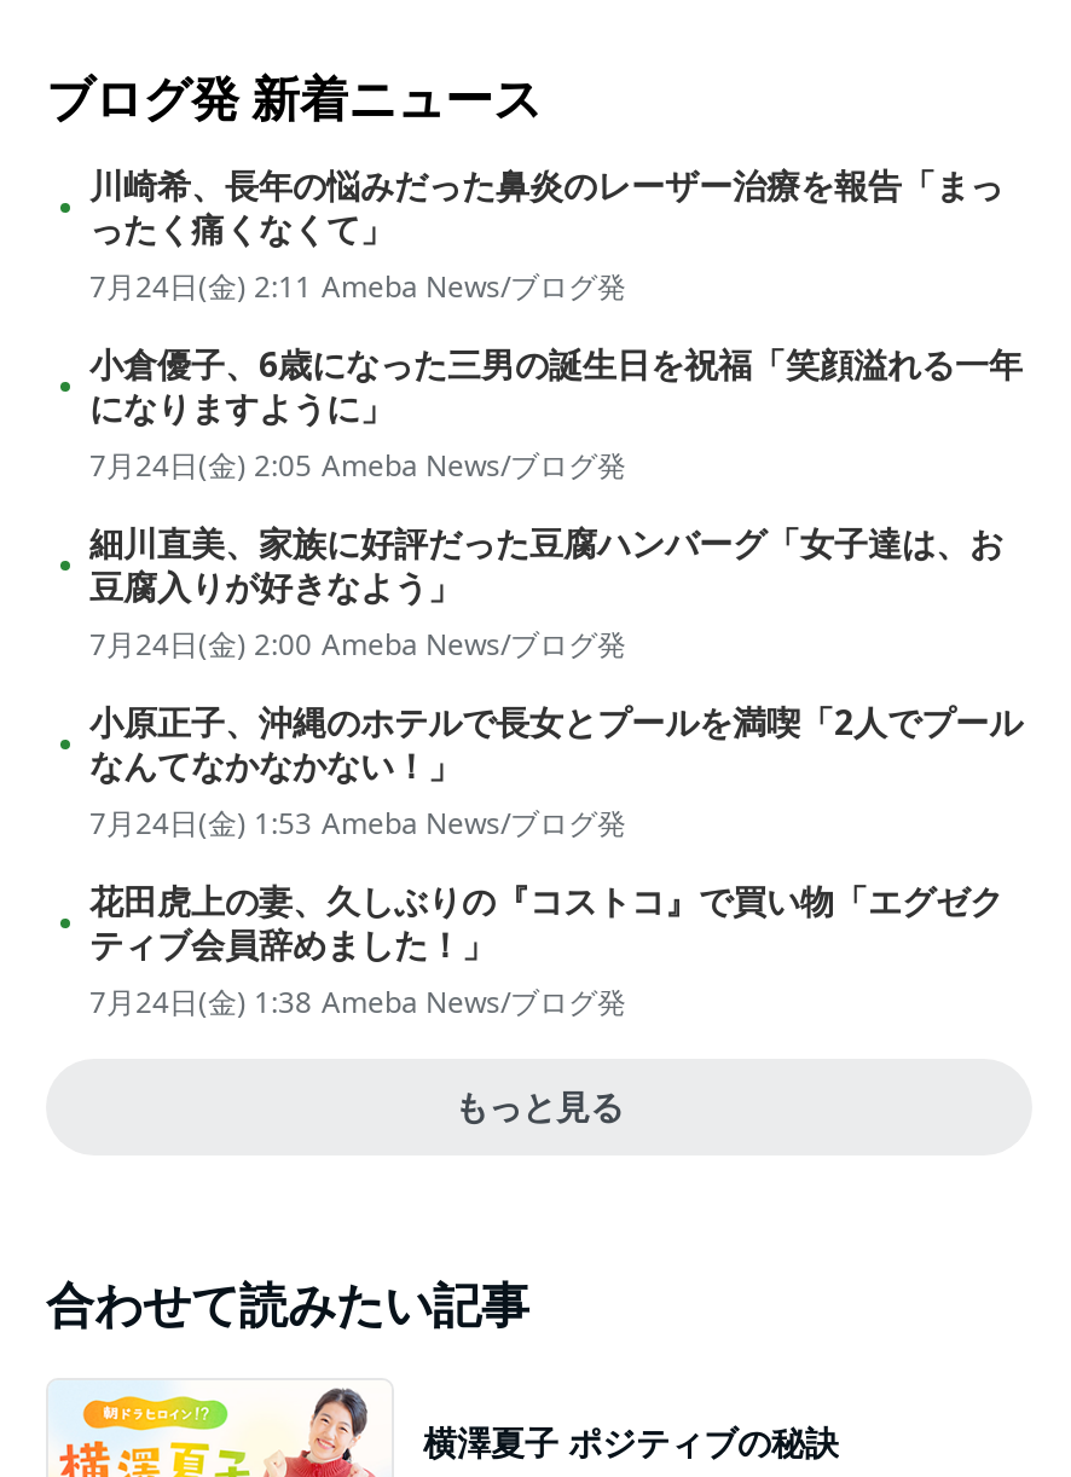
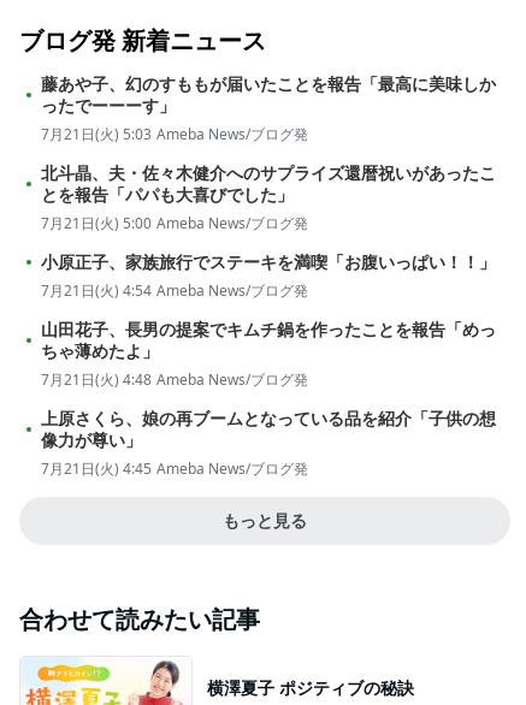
[89,162,1003,307] 川崎希、長年の悩みだった鼻炎のレーザー治療を報告「まっ | ったく痛くなくて」 | 7月24日(金) 2:11 Ameba News/ブログ発 -> [41,72,496,144] 藤あや子、幻のすももが届いたことを報告「最高に美味しか | ったでーーーす」 | 7月21日(火) 5:03 Ameba News/ブログ発
[89,341,1023,486] 小倉優子、6歳になった三男の誕生日を祝福「笑顔溢れる一年 | になりますように」 | 7月24日(金) 2:05 Ameba News/ブログ発 -> [41,161,496,234] 北斗晶、夫・佐々木健介へのサプライズ還暦祝いがあったこ | とを報告「パパも大喜びでした」 | 7月21日(火) 5:00 Ameba News/ブログ発
[89,520,1003,665] 細川直美、家族に好評だった豆腐ハンバーグ「女子達は、お | 豆腐入りが好きなよう」 | 7月24日(金) 2:00 Ameba News/ブログ発 -> [41,250,496,301] 小原正子、家族旅行でステーキを満喫「お腹いっぱい！！」 | 7月21日(火) 4:54 Ameba News/ブログ発
[89,699,1023,844] 小原正子、沖縄のホテルで長女とプールを満喫「2人でプール | なんてなかなかない！」 | 7月24日(金) 1:53 Ameba News/ブログ発 -> [41,318,496,390] 山田花子、長男の提案でキムチ鍋を作ったことを報告「めっ | ちゃ薄めたよ」 | 7月21日(火) 4:48 Ameba News/ブログ発
[89,878,1003,1023] 花田虎上の妻、久しぶりの『コストコ』で買い物「エグゼク | ティブ会員辞めました！」 | 7月24日(金) 1:38 Ameba News/ブログ発 -> [41,407,496,479] 上原さくら、娘の再ブームとなっている品を紹介「子供の想 | 像力が尊い」 | 7月21日(火) 4:45 Ameba News/ブログ発

